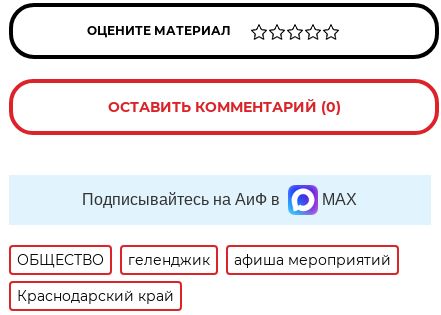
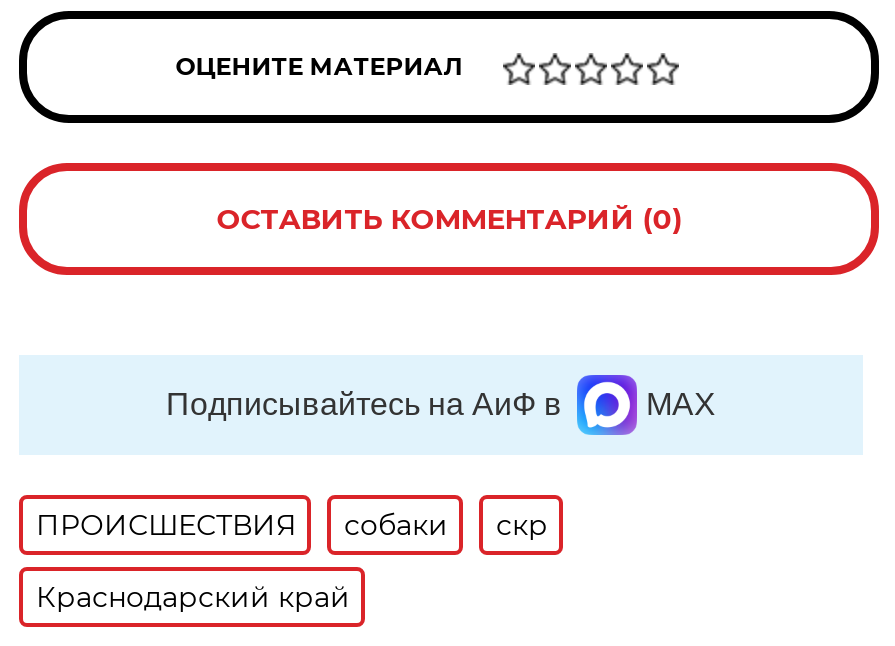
[17,251,391,269] ОБЩЕСТВО | геленджик | афиша мероприятий -> [36,507,548,543] ПРОИСШЕСТВИЯ | собаки | скр

